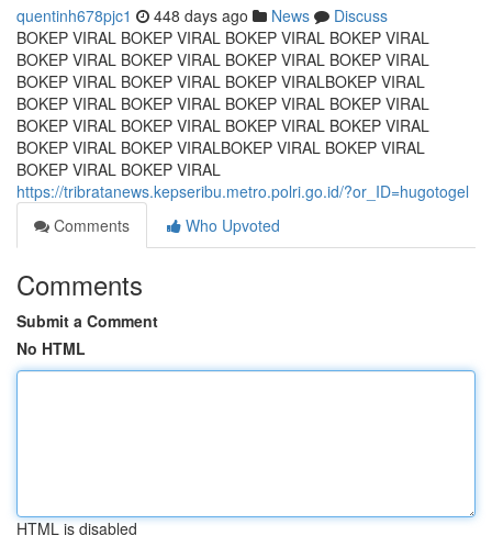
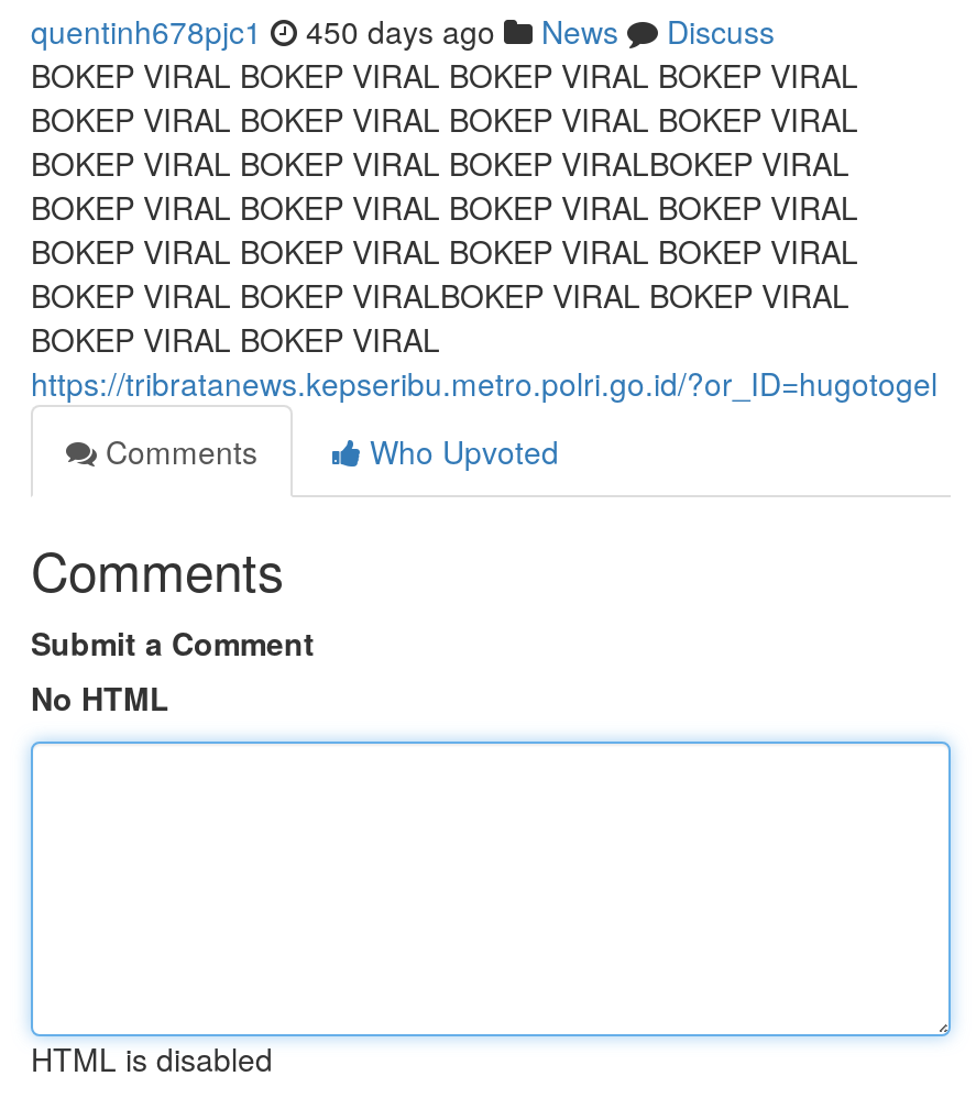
[16,4,388,26] quentinh678pjc1 448 days ago News Discuss -> [31,9,775,53] quentinh678pjc1 450 days ago News Discuss

